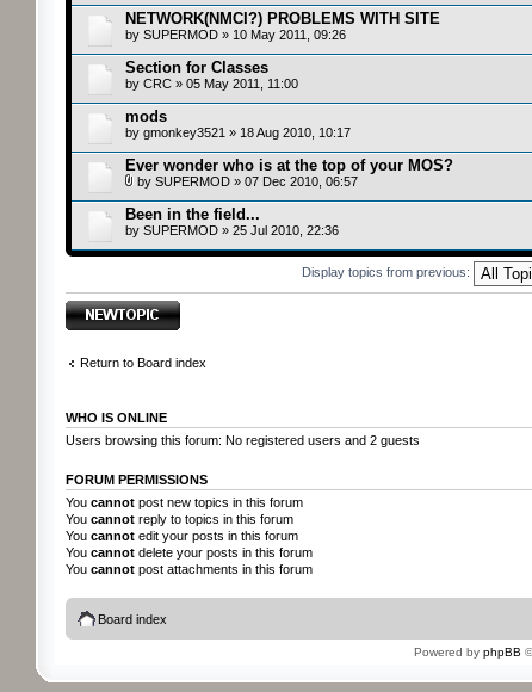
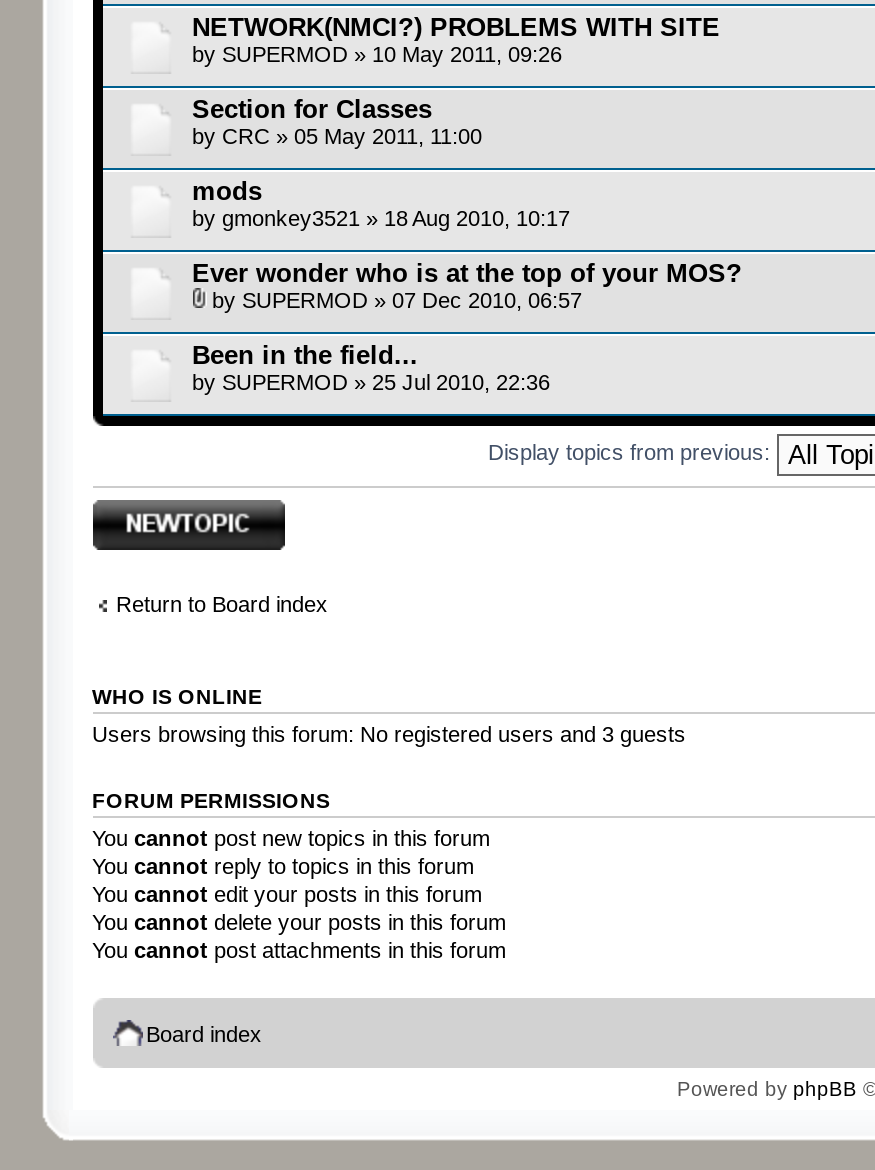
[65,433,419,447] Users browsing this forum: No registered users and 2 guests -> [92,722,686,746] Users browsing this forum: No registered users and 3 guests

